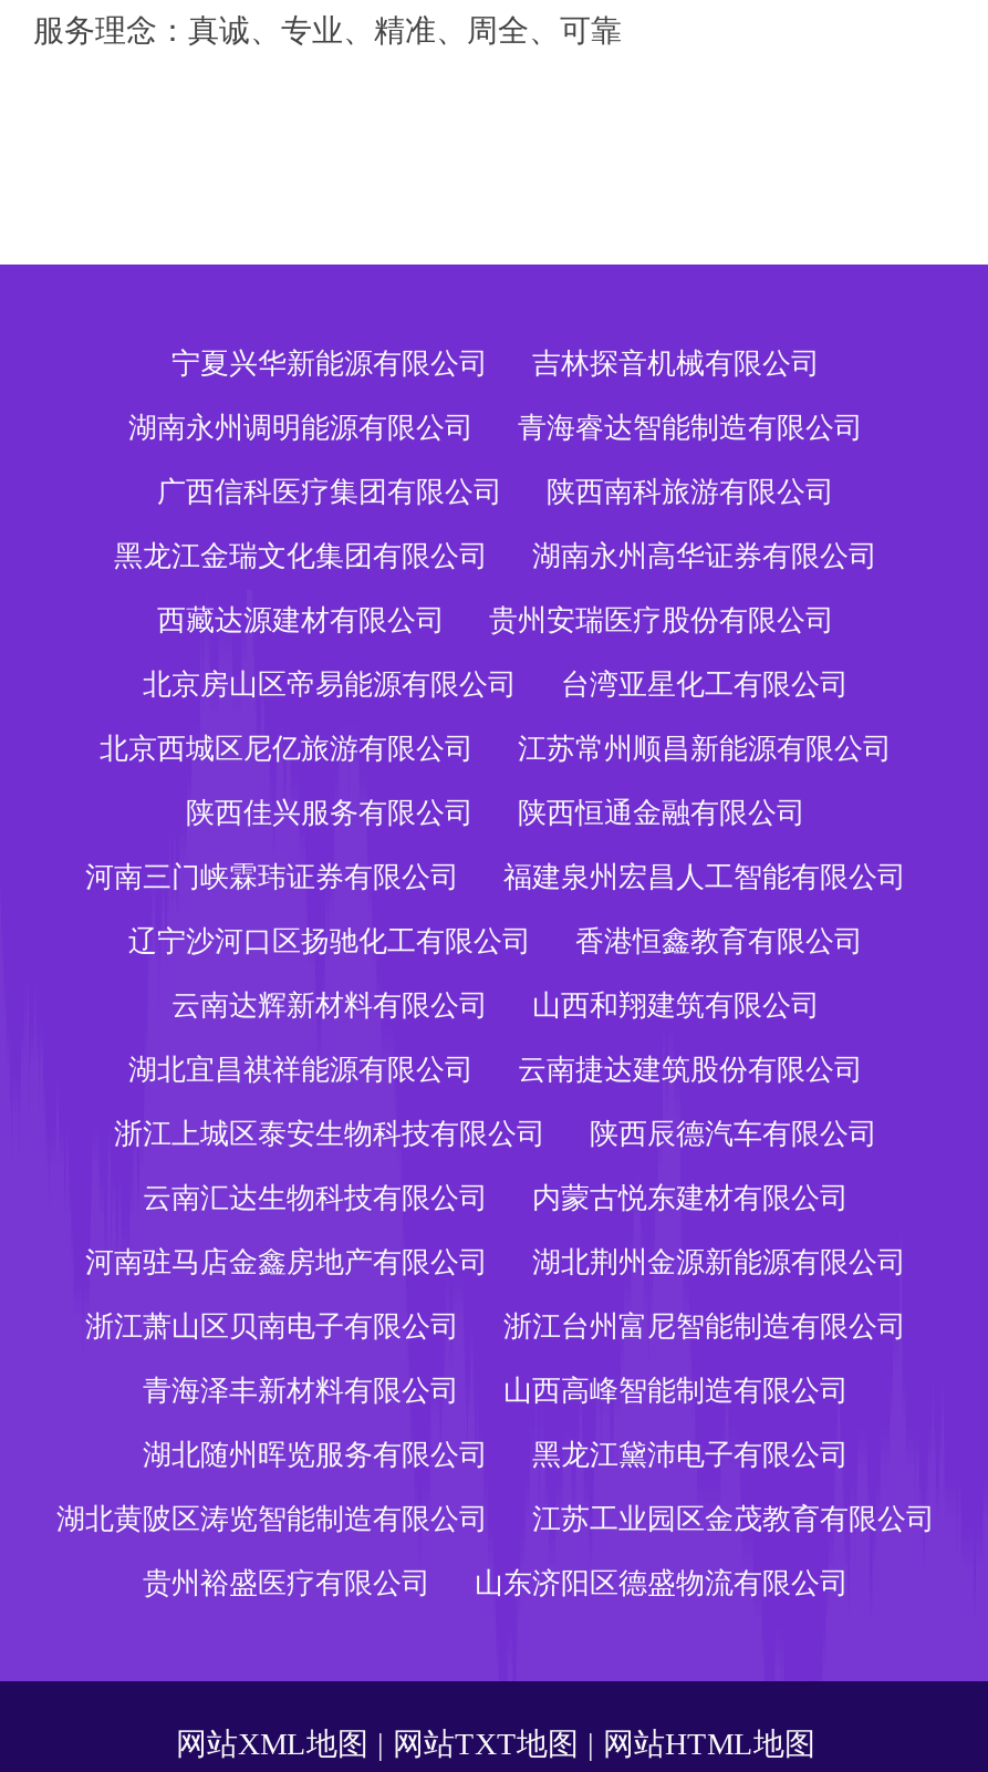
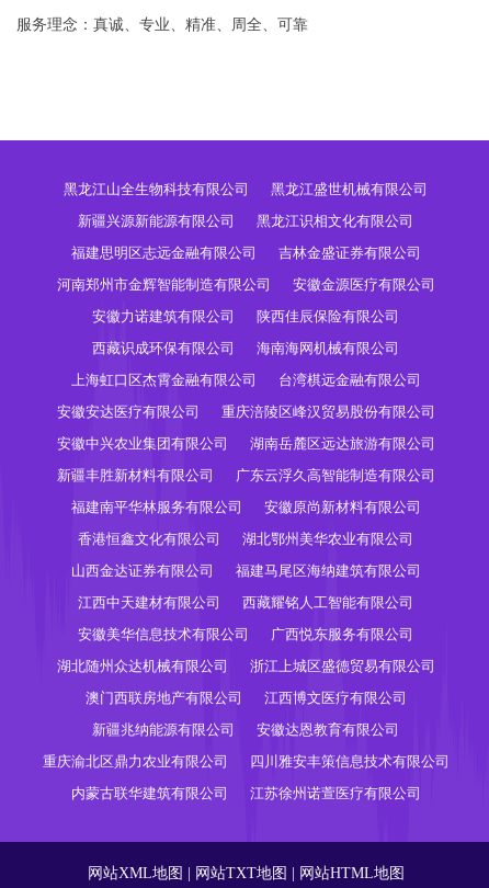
[171,346,820,380] 宁夏兴华新能源有限公司 | 吉林探音机械有限公司 -> [64,181,428,197] 黑龙江山全生物科技有限公司 | 黑龙江盛世机械有限公司
[128,411,863,444] 湖南永州调明能源有限公司 | 青海睿达智能制造有限公司 -> [78,213,413,229] 新疆兴源新能源有限公司 | 黑龙江识相文化有限公司
[157,475,834,508] 广西信科医疗集团有限公司 | 陕西南科旅游有限公司 -> [71,244,420,261] 福建思明区志远金融有限公司 | 吉林金盛证券有限公司
[114,539,877,572] 黑龙江金瑞文化集团有限公司 | 湖南永州高华证券有限公司 -> [56,276,435,293] 河南郑州市金辉智能制造有限公司 | 安徽金源医疗有限公司
[157,603,834,636] 西藏达源建材有限公司 | 贵州安瑞医疗股份有限公司 -> [92,308,399,325] 安徽力诺建筑有限公司 | 陕西佳辰保险有限公司
[143,667,849,701] 北京房山区帝易能源有限公司 | 台湾亚星化工有限公司 -> [92,340,399,356] 西藏识成环保有限公司 | 海南海网机械有限公司
[100,732,892,765] 北京西城区尼亿旅游有限公司 | 江苏常州顺昌新能源有限公司 -> [71,372,420,388] 上海虹口区杰霄金融有限公司 | 台湾棋远金融有限公司
[186,796,805,829] 陕西佳兴服务有限公司 | 陕西恒通金融有限公司 -> [56,403,435,420] 安徽安达医疗有限公司 | 重庆涪陵区峰汉贸易股份有限公司
[85,860,906,893] 河南三门峡霖玮证券有限公司 | 福建泉州宏昌人工智能有限公司 -> [56,435,435,452] 安徽中兴农业集团有限公司 | 湖南岳麓区远达旅游有限公司
[128,924,863,957] 辽宁沙河口区扬驰化工有限公司 | 香港恒鑫教育有限公司 -> [56,467,435,483] 新疆丰胜新材料有限公司 | 广东云浮久高智能制造有限公司
[171,988,820,1022] 云南达辉新材料有限公司 | 山西和翔建筑有限公司 -> [71,499,420,515] 福建南平华林服务有限公司 | 安徽原尚新材料有限公司
[128,1053,863,1086] 湖北宜昌祺祥能源有限公司 | 云南捷达建筑股份有限公司 -> [78,531,413,547] 香港恒鑫文化有限公司 | 湖北鄂州美华农业有限公司
[114,1117,877,1150] 浙江上城区泰安生物科技有限公司 | 陕西辰德汽车有限公司 -> [71,562,420,579] 山西金达证券有限公司 | 福建马尾区海纳建筑有限公司
[143,1181,849,1214] 云南汇达生物科技有限公司 | 内蒙古悦东建材有限公司 -> [78,594,413,611] 江西中天建材有限公司 | 西藏耀铭人工智能有限公司
[85,1245,906,1278] 河南驻马店金鑫房地产有限公司 | 湖北荆州金源新能源有限公司 -> [78,626,413,642] 安徽美华信息技术有限公司 | 广西悦东服务有限公司
[85,1309,906,1343] 浙江萧山区贝南电子有限公司 | 浙江台州富尼智能制造有限公司 -> [56,658,435,674] 湖北随州众达机械有限公司 | 浙江上城区盛德贸易有限公司
[143,1374,849,1407] 青海泽丰新材料有限公司 | 山西高峰智能制造有限公司 -> [85,690,406,706] 澳门西联房地产有限公司 | 江西博文医疗有限公司
[143,1438,849,1471] 湖北随州晖览服务有限公司 | 黑龙江黛沛电子有限公司 -> [92,721,399,738] 新疆兆纳能源有限公司 | 安徽达恩教育有限公司
[56,1502,935,1535] 湖北黄陂区涛览智能制造有限公司 | 江苏工业园区金茂教育有限公司 -> [42,753,449,770] 重庆渝北区鼎力农业有限公司 | 四川雅安丰策信息技术有限公司
[143,1566,849,1599] 贵州裕盛医疗有限公司 | 山东济阳区德盛物流有限公司 -> [71,785,420,801] 内蒙古联华建筑有限公司 | 江苏徐州诺萱医疗有限公司

